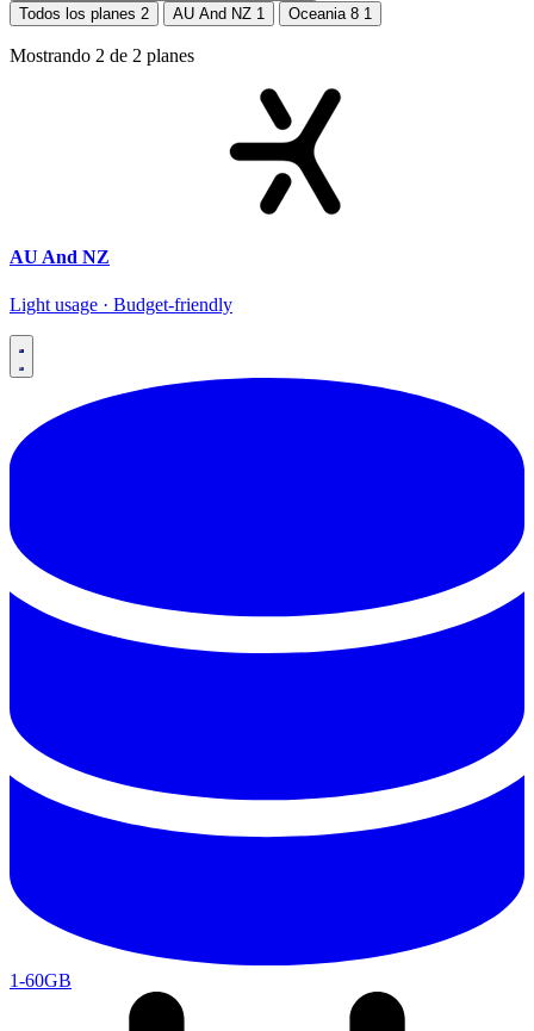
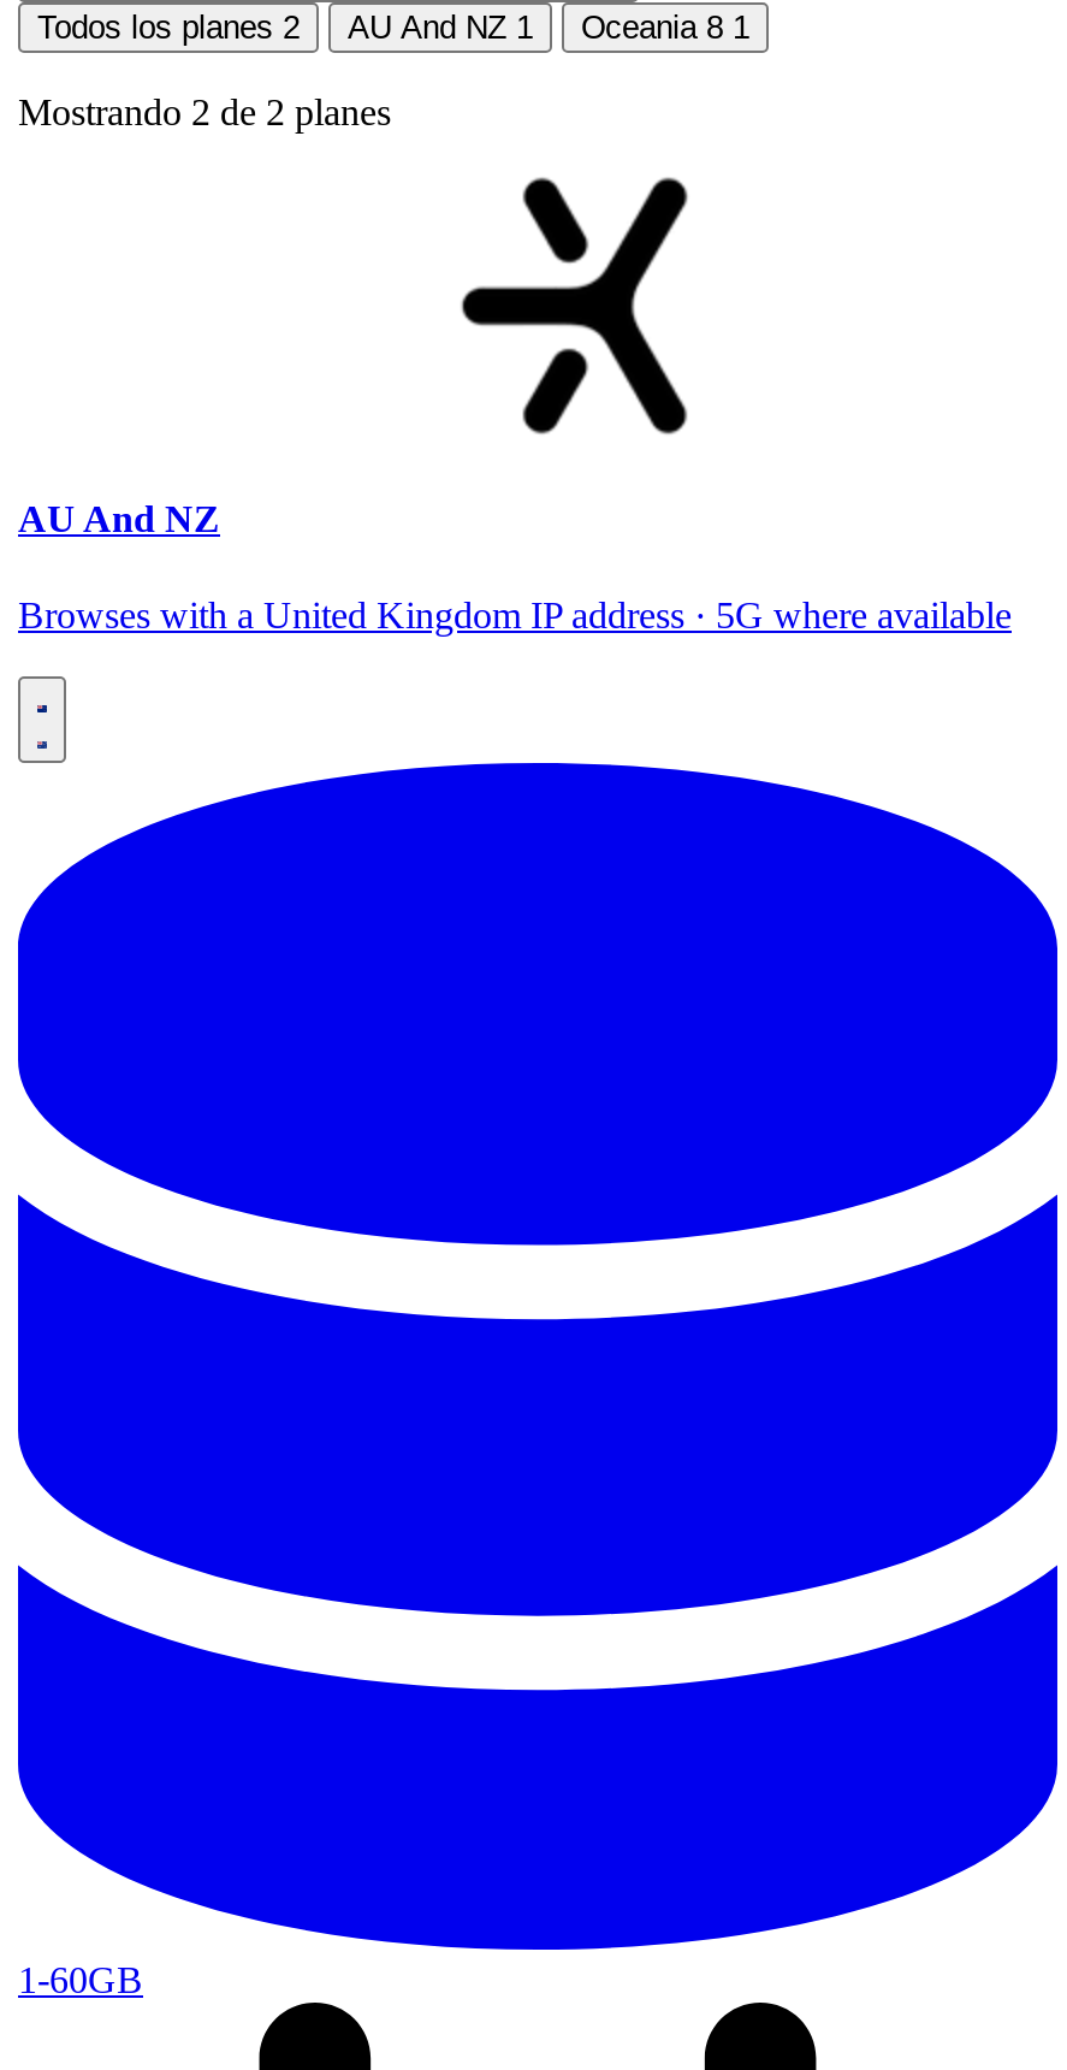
[10,294,232,314] Light usage · Budget-friendly -> [18,593,1012,634] Browses with a United Kingdom IP address · 5G where available

